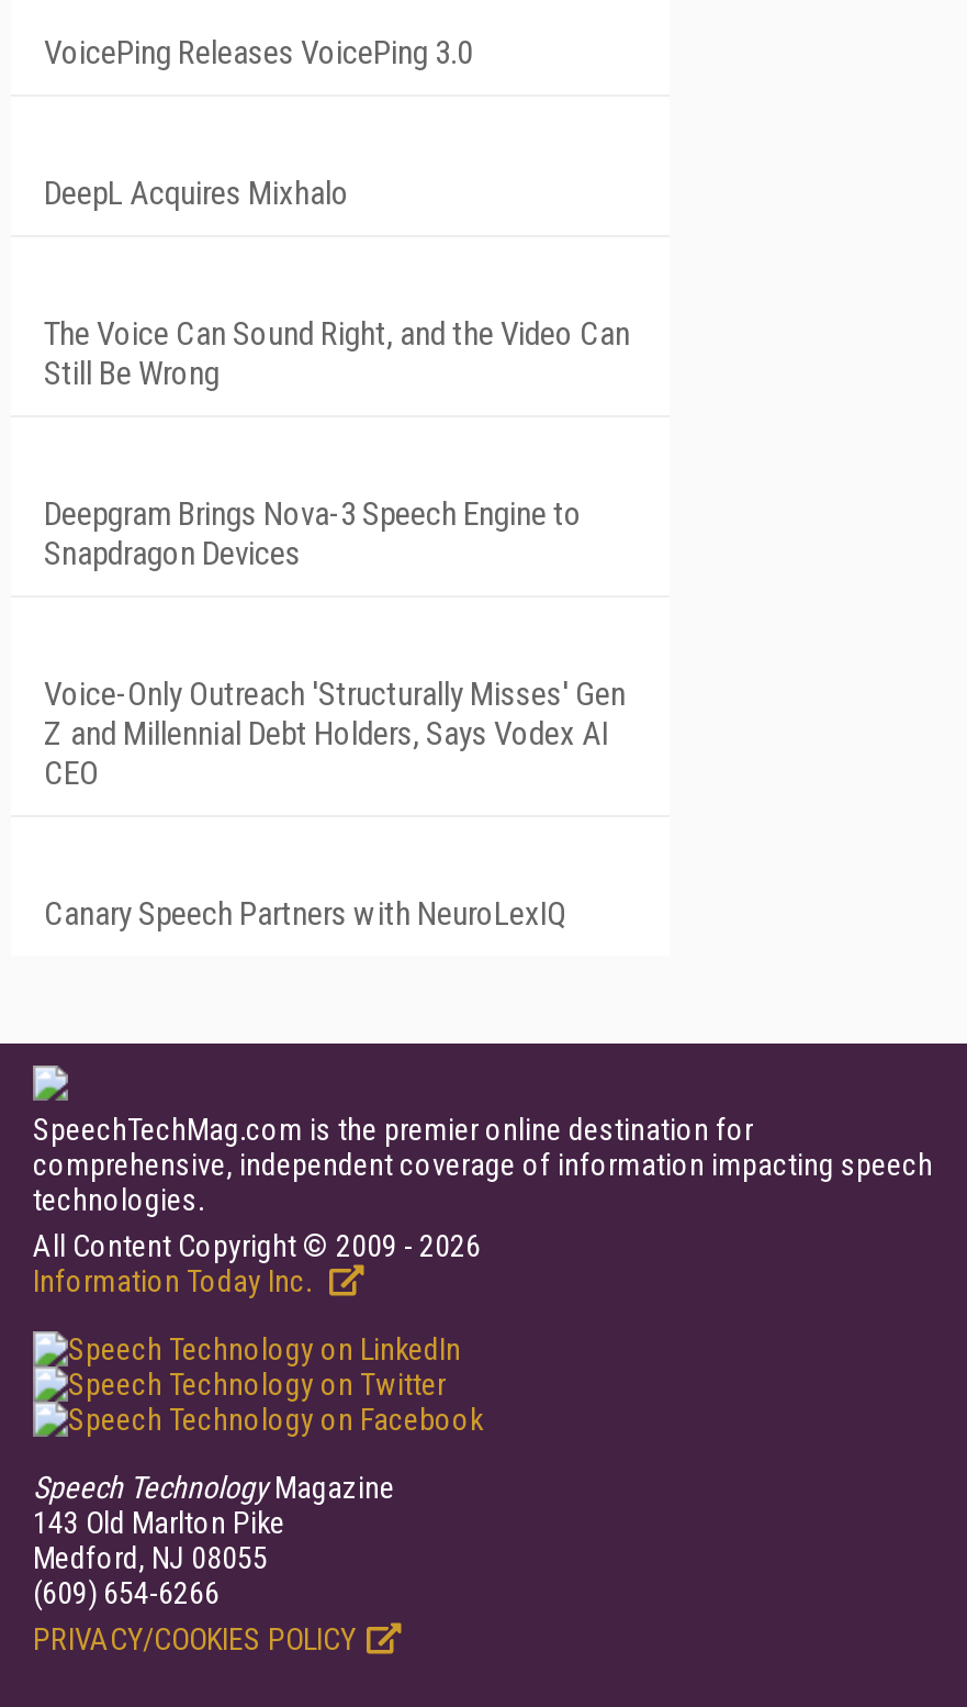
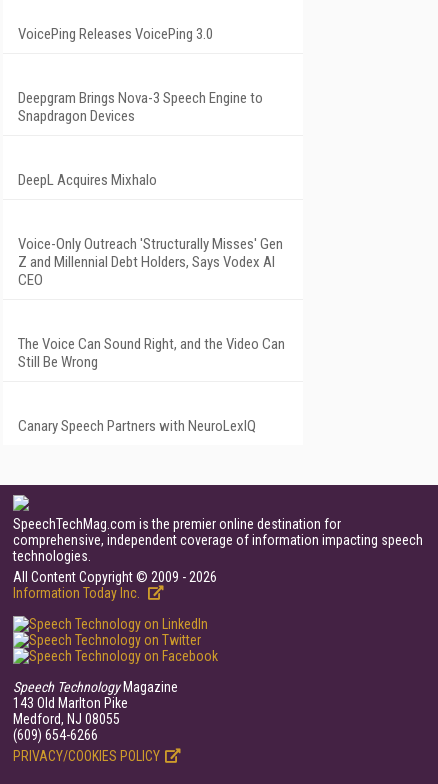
moved [44,174,349,213] -> [18,171,157,189]: DeepL Acquires Mixhalo
moved [44,314,630,393] -> [18,335,285,371]: The Voice Can Sound Right, and the Video Can | Still Be Wrong
moved [44,494,582,573] -> [18,89,263,125]: Deepgram Brings Nova-3 Speech Engine to | Snapdragon Devices
moved [44,674,626,793] -> [18,235,283,289]: Voice-Only Outreach 'Structurally Misses' Gen | Z and Millennial Debt Holders, Says Vodex AI | CEO

